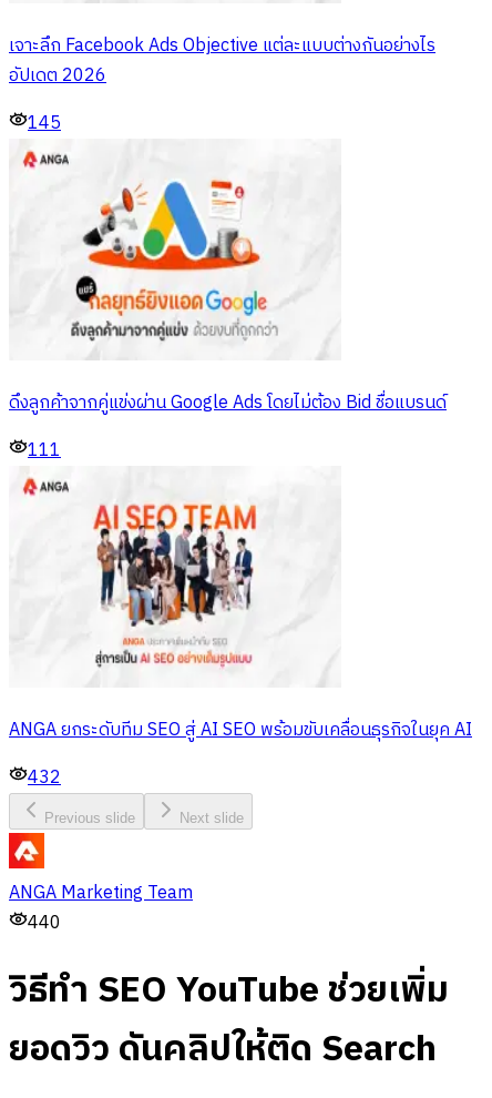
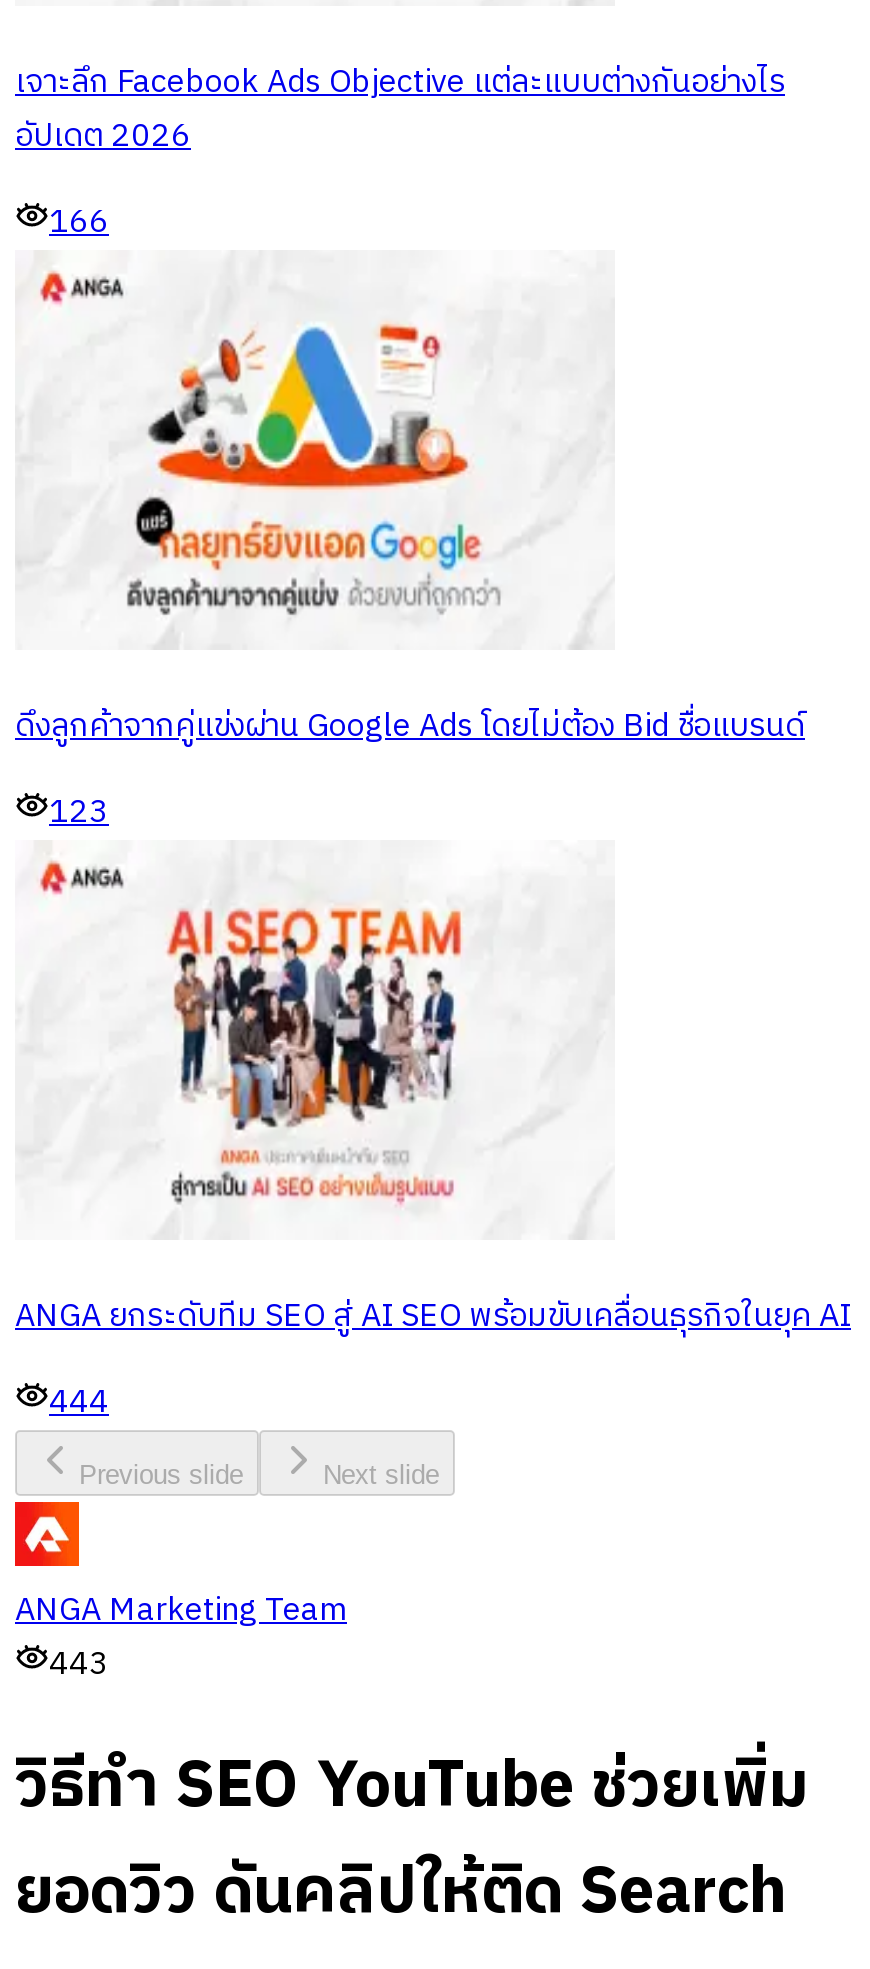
[28,108,61,138] 145 -> [49,195,109,249] 166
[28,436,61,465] 111 -> [49,785,109,839] 123
[28,763,61,793] 432 -> [49,1375,109,1429] 444
[28,908,61,938] 440 -> [49,1637,109,1691] 443

